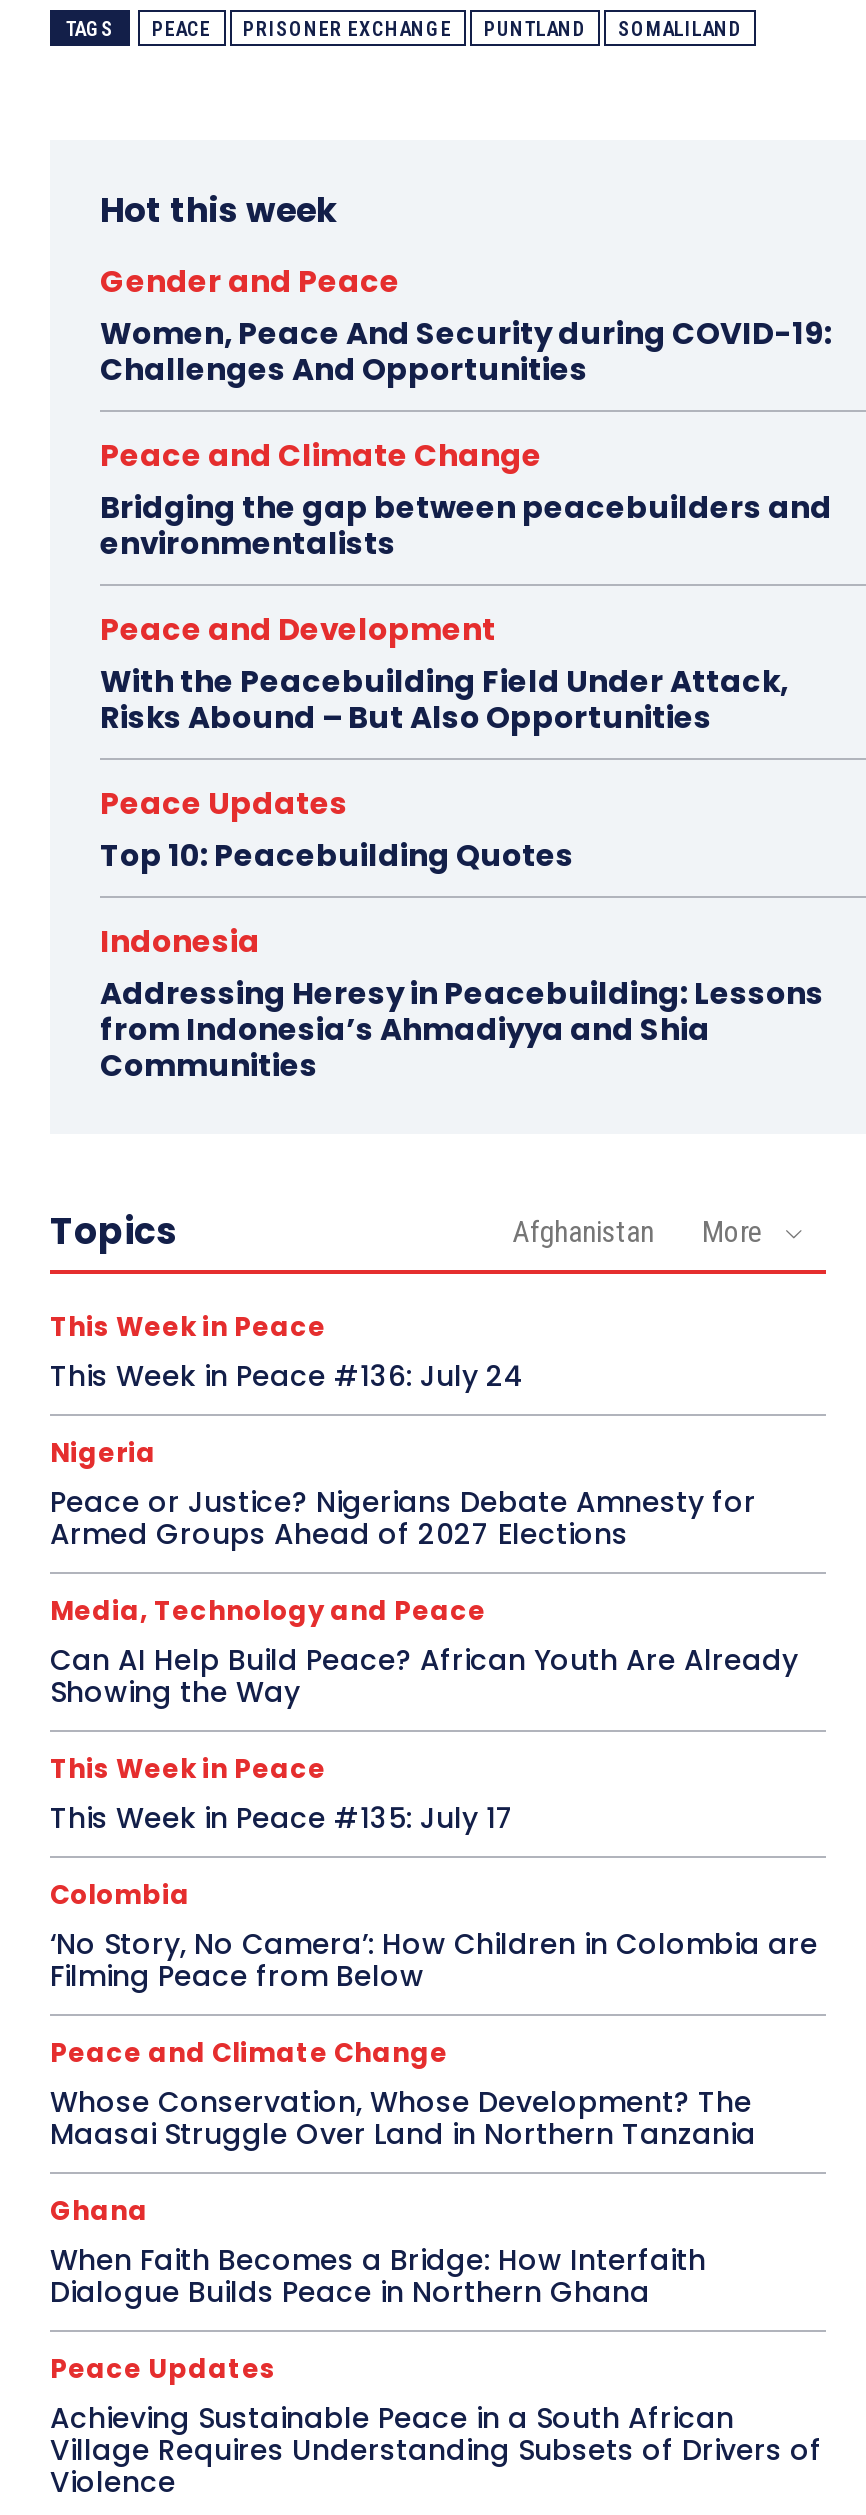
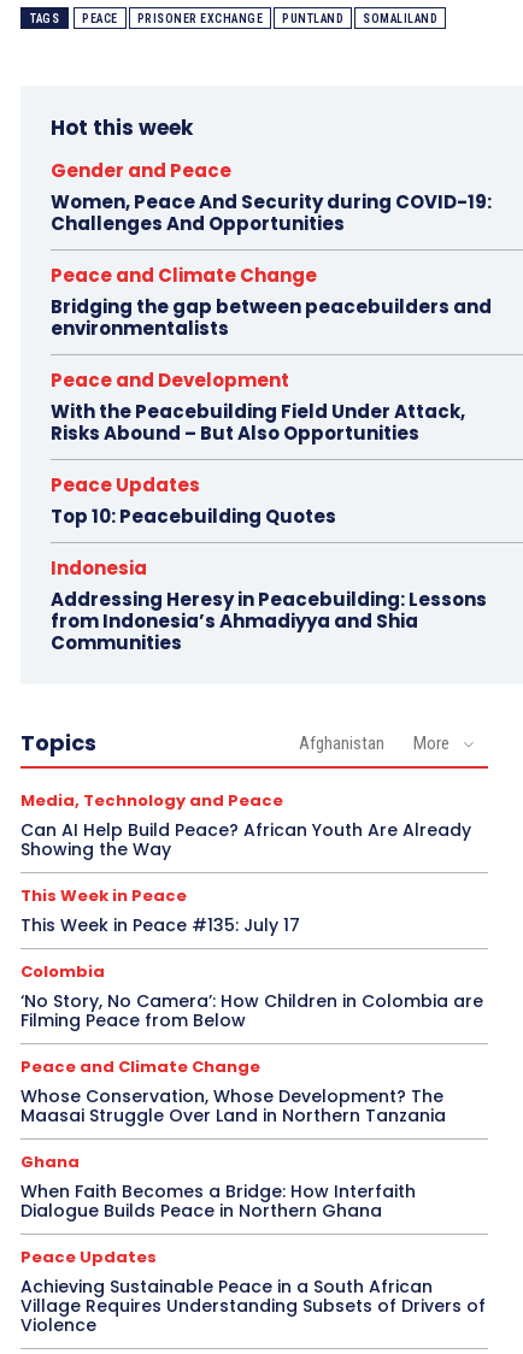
[50,1307,756,1553] This Week in Peace | This Week in Peace #136: July 24 | Nigeria | Peace or Justice? Nigerians Debate Amnesty for | Armed Groups Ahead of 2027 Elections -> none

